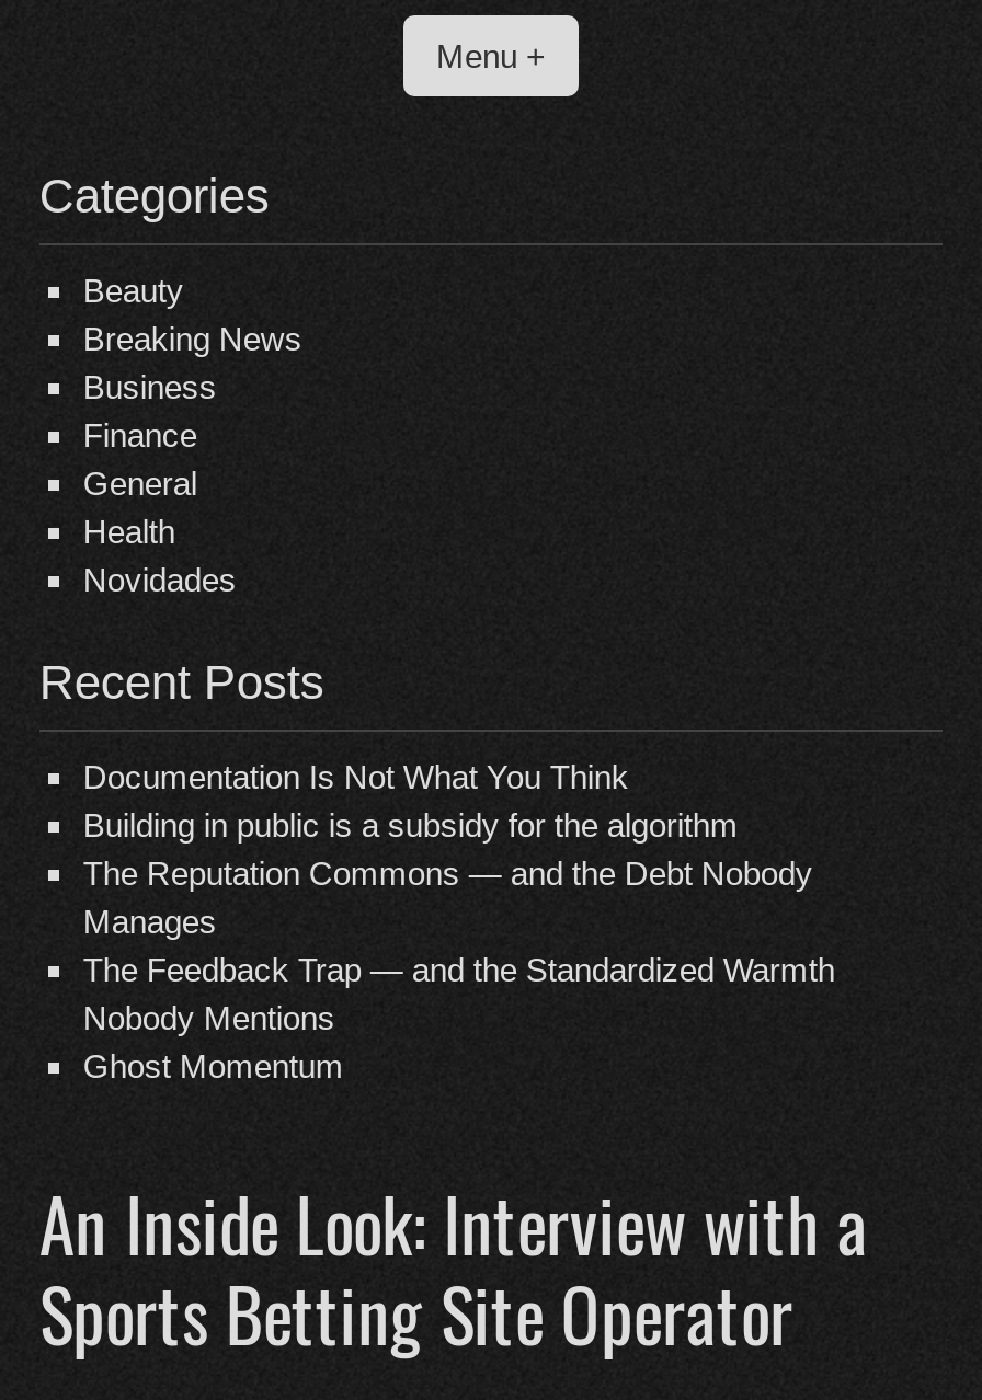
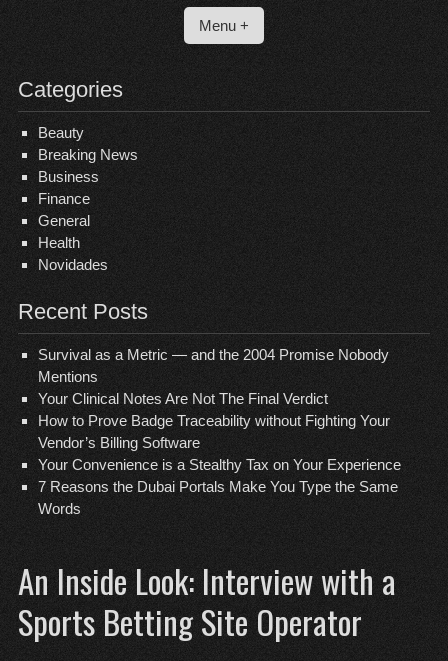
[83,758,835,1085] Documentation Is Not What You Think | Building in public is a subsidy for the algorithm | The Reputation Commons — and the Debt Nobody | Manages | The Feedback Trap — and the Standardized Warmth | Nobody Mentions | Ghost Momentum -> [38,346,401,517] Survival as a Metric — and the 2004 Promise Nobody | Mentions | Your Clinical Notes Are Not The Final Verdict | How to Prove Badge Traceability without Fighting Your | Vendor’s Billing Software | Your Convenience is a Stealthy Tax on Your Experience | 7 Reasons the Dubai Portals Make You Type the Same | Words

